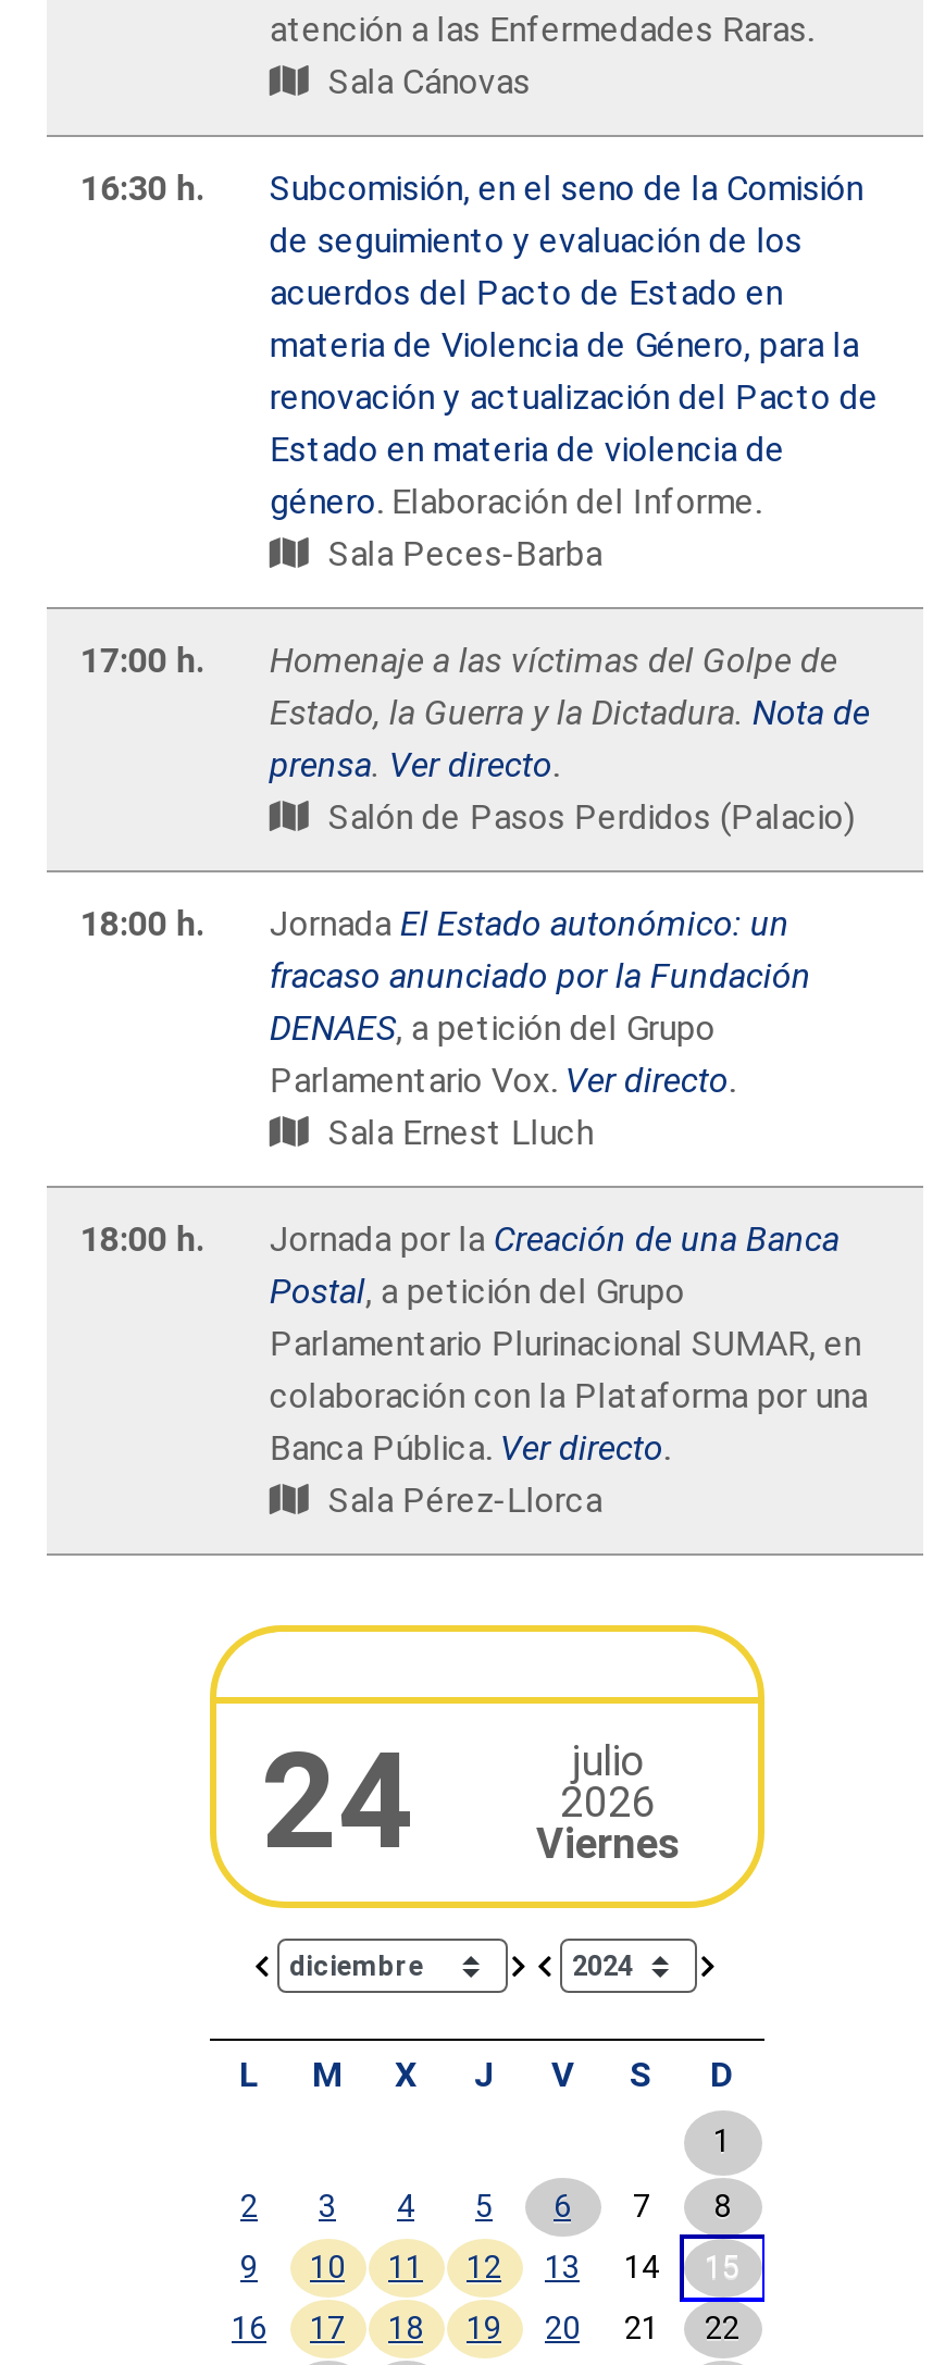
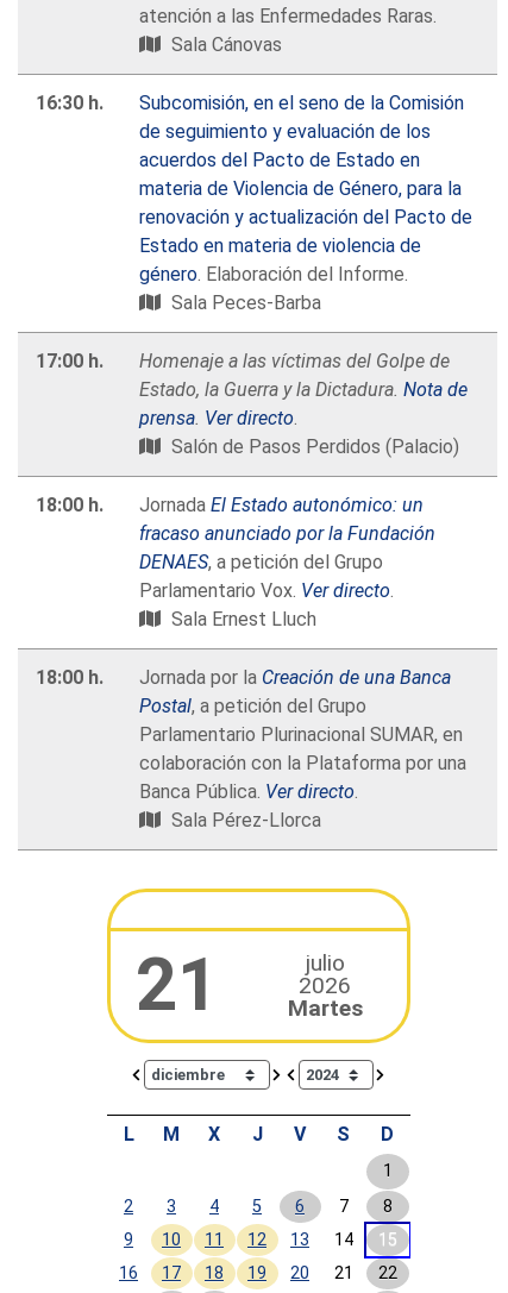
[261,1726,413,1880] 24 -> [135,943,218,1028] 21
[536,1819,680,1869] Viernes -> [287,995,362,1022] Martes

